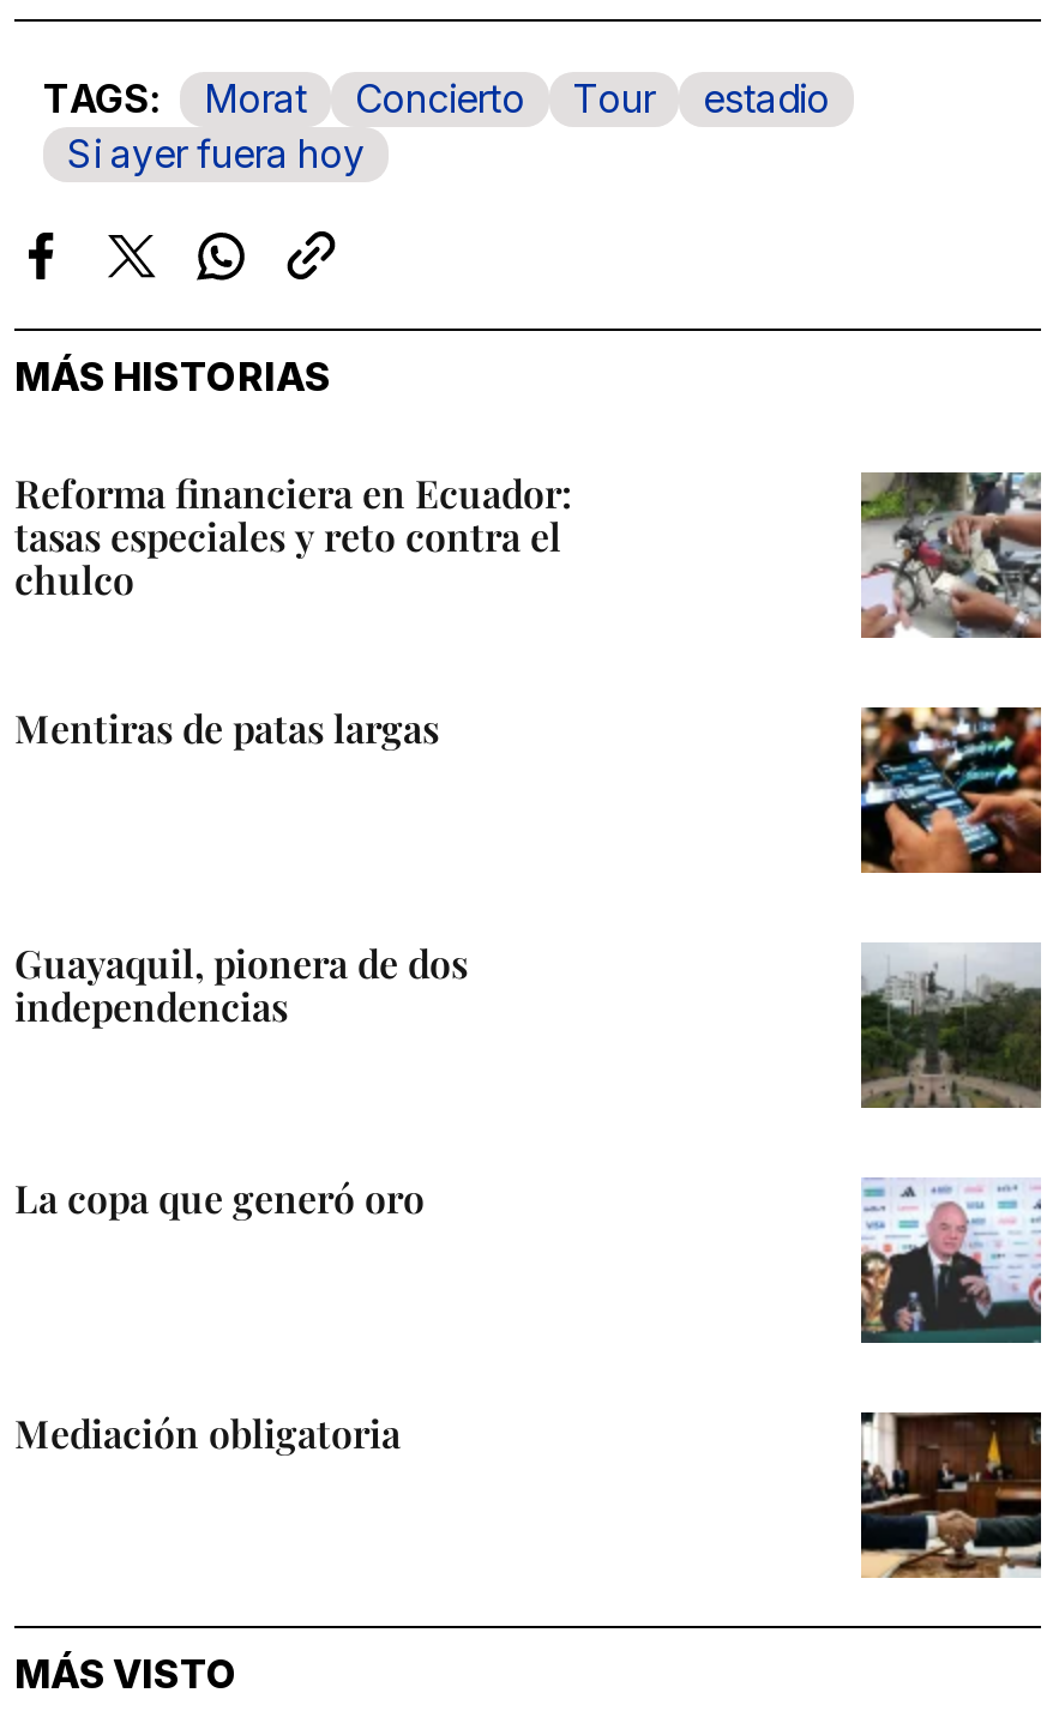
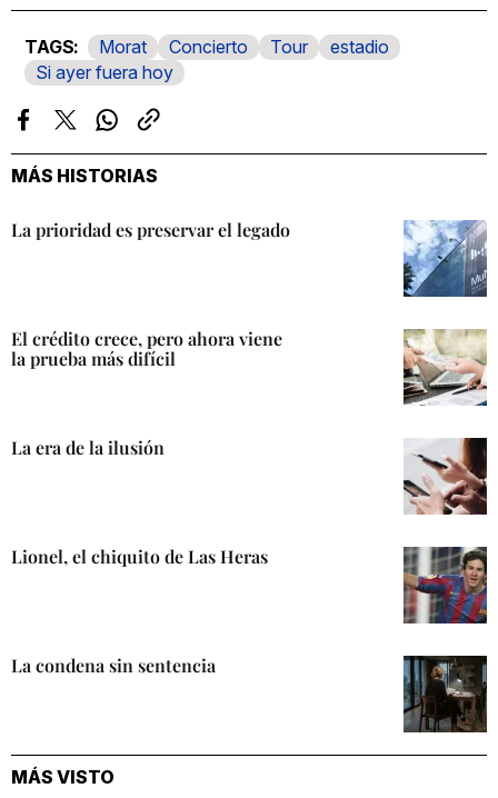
[14,467,573,604] Reforma financiera en Ecuador: | tasas especiales y reto contra el | chulco -> [11,218,290,241] La prioridad es preservar el legado
[859,470,1043,640] [image] -> [402,219,488,298] [image]
[14,703,439,753] Mentiras de patas largas -> [11,327,282,370] El crédito crece, pero ahora viene | la prueba más difícil
[859,705,1043,875] [image] -> [402,329,488,407] [image]
[14,938,468,1032] Guayaquil, pionera de dos | independencias -> [11,436,165,459] La era de la ilusión
[859,942,1043,1110] [image] -> [404,437,488,516] [image]
[14,1173,425,1224] La copa que generó oro -> [11,545,268,568] Lionel, el chiquito de Las Heras
[861,1177,1041,1345] [image] -> [402,546,488,624] [image]
[14,1409,401,1459] Mediación obligatoria -> [11,654,216,677] La condena sin sentencia
[859,1410,1043,1580] [image] -> [402,655,488,734] [image]

